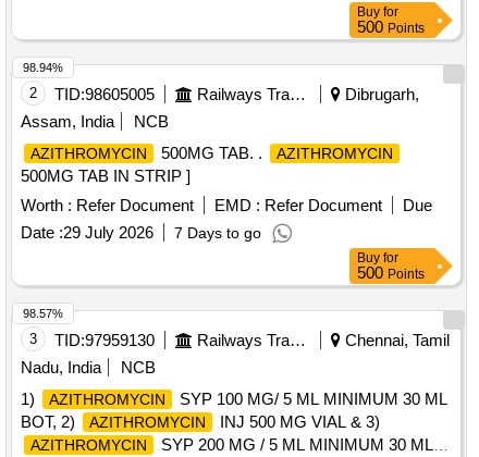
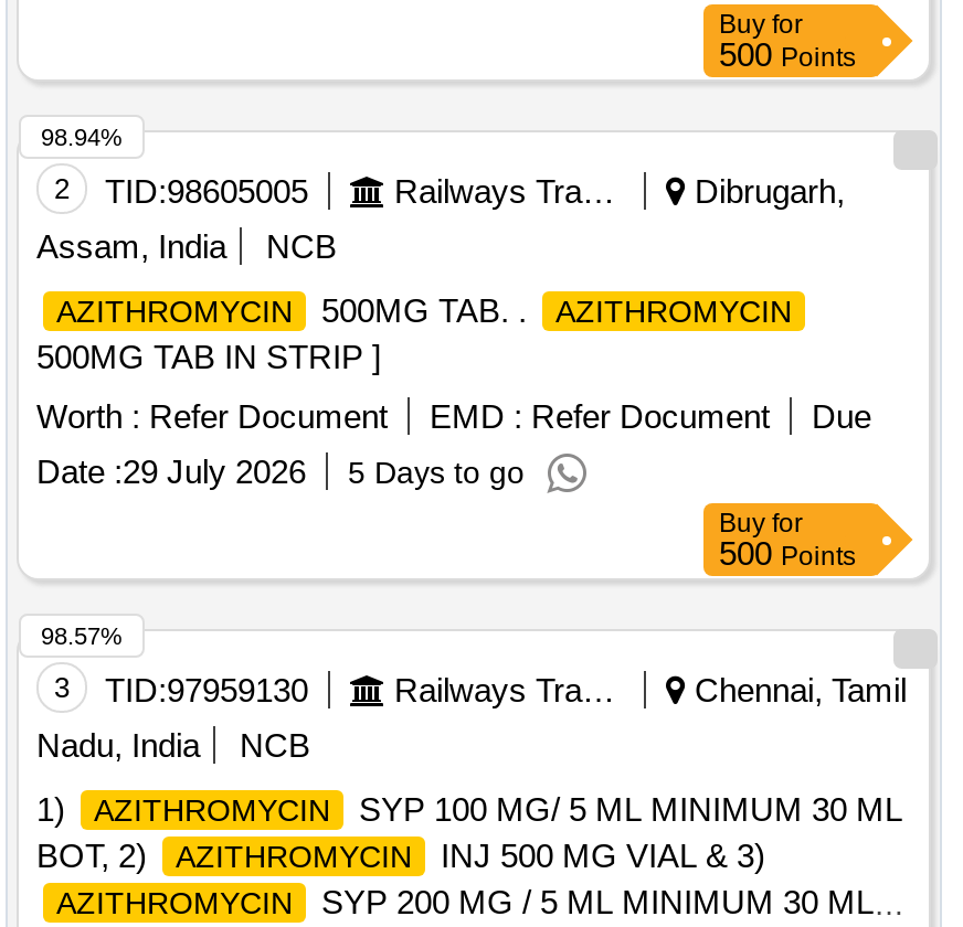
[21,223,261,242] Date : 29 July 2026 7 Days to go -> [36,453,525,490] Date : 29 July 2026 5 Days to go

